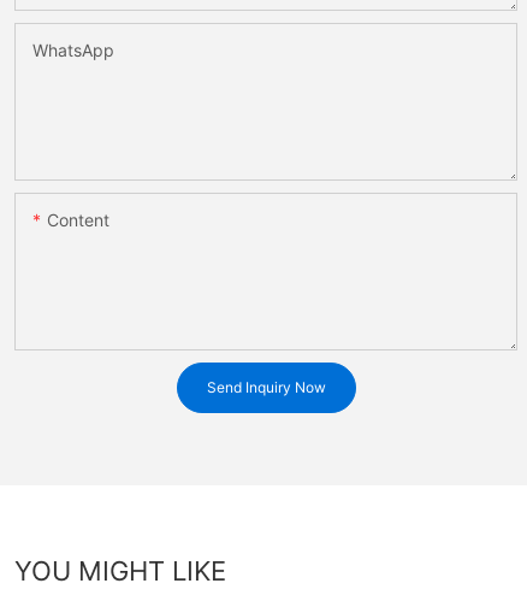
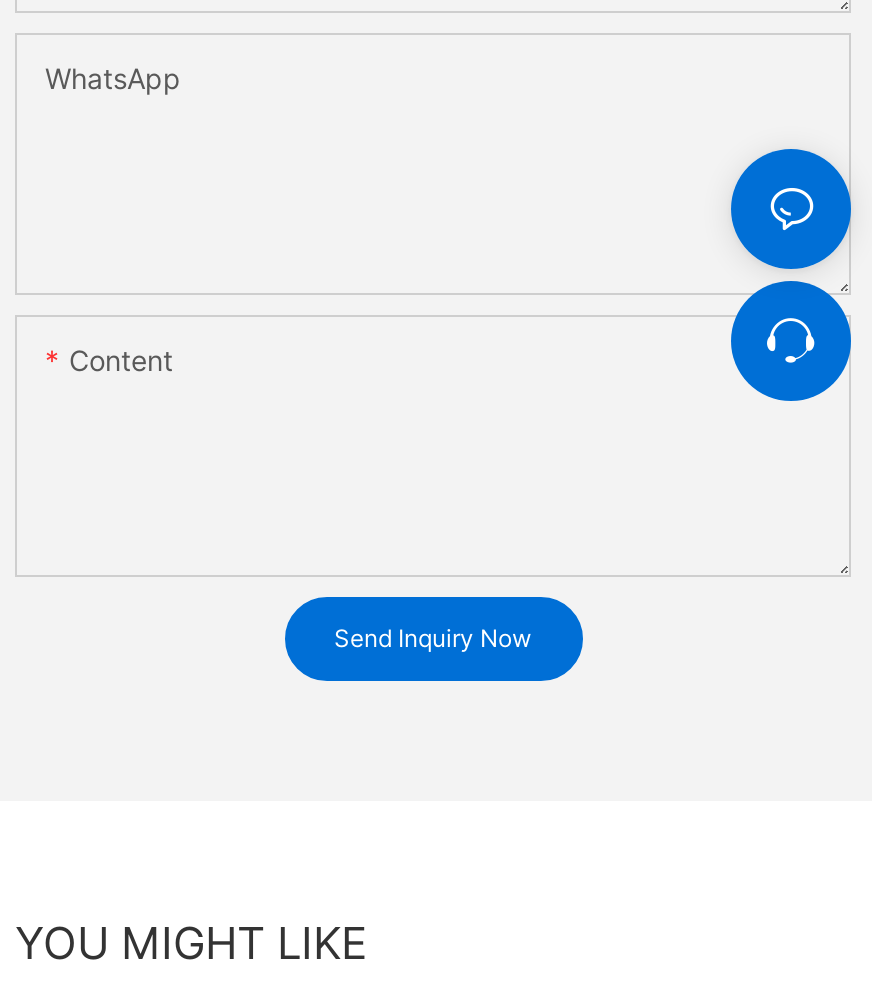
none -> [729,147,853,403] [image]

